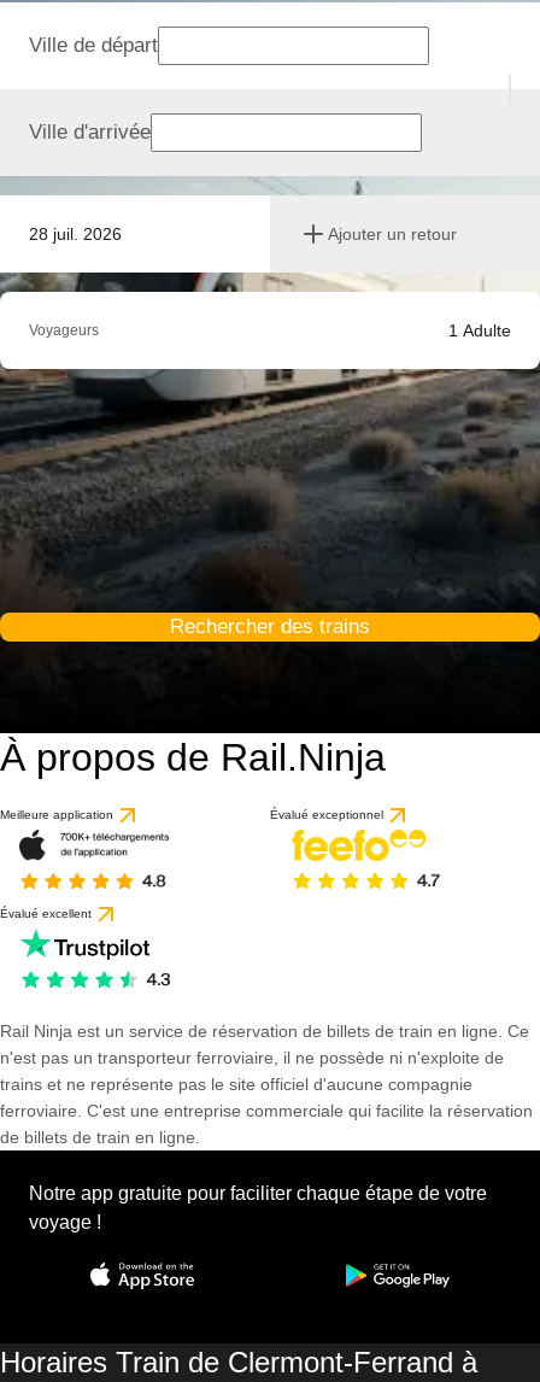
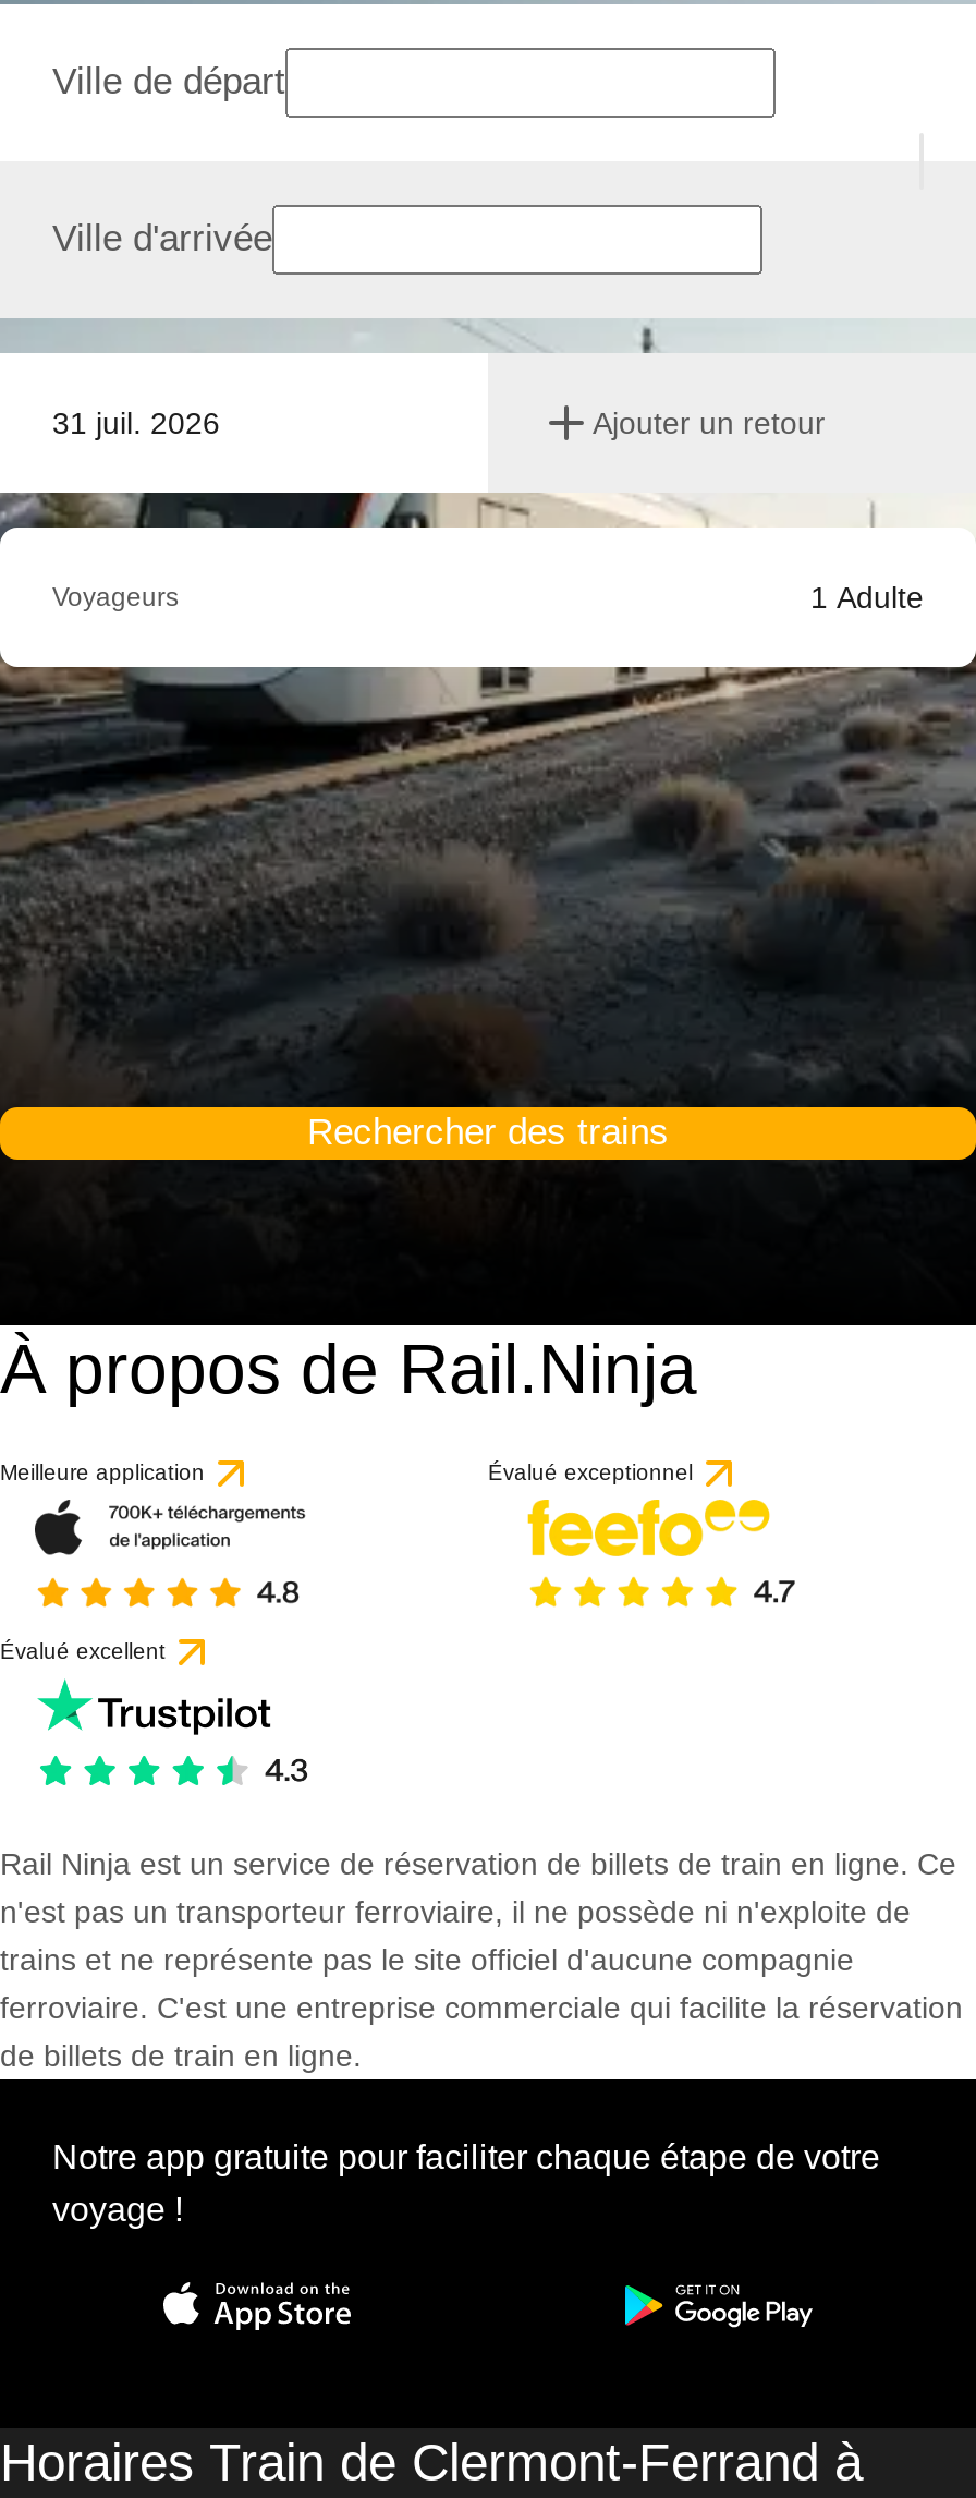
[29,224,122,244] 28 juil. 2026 -> [52,405,220,440] 31 juil. 2026

